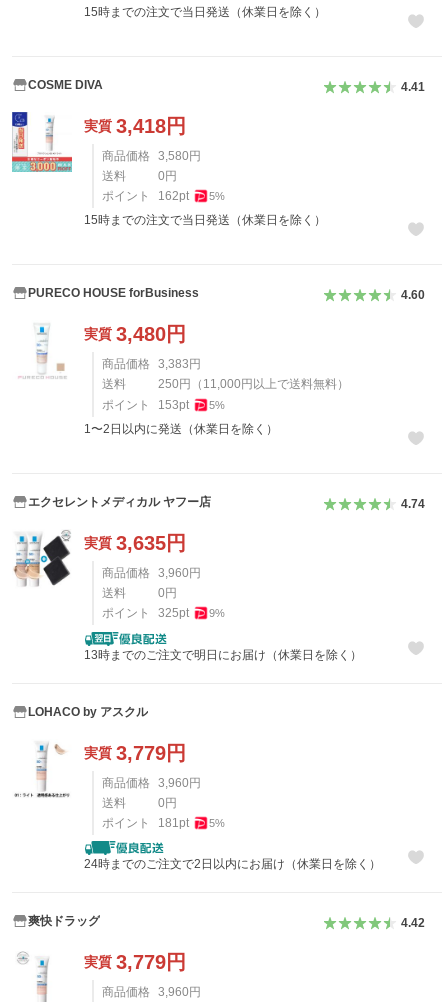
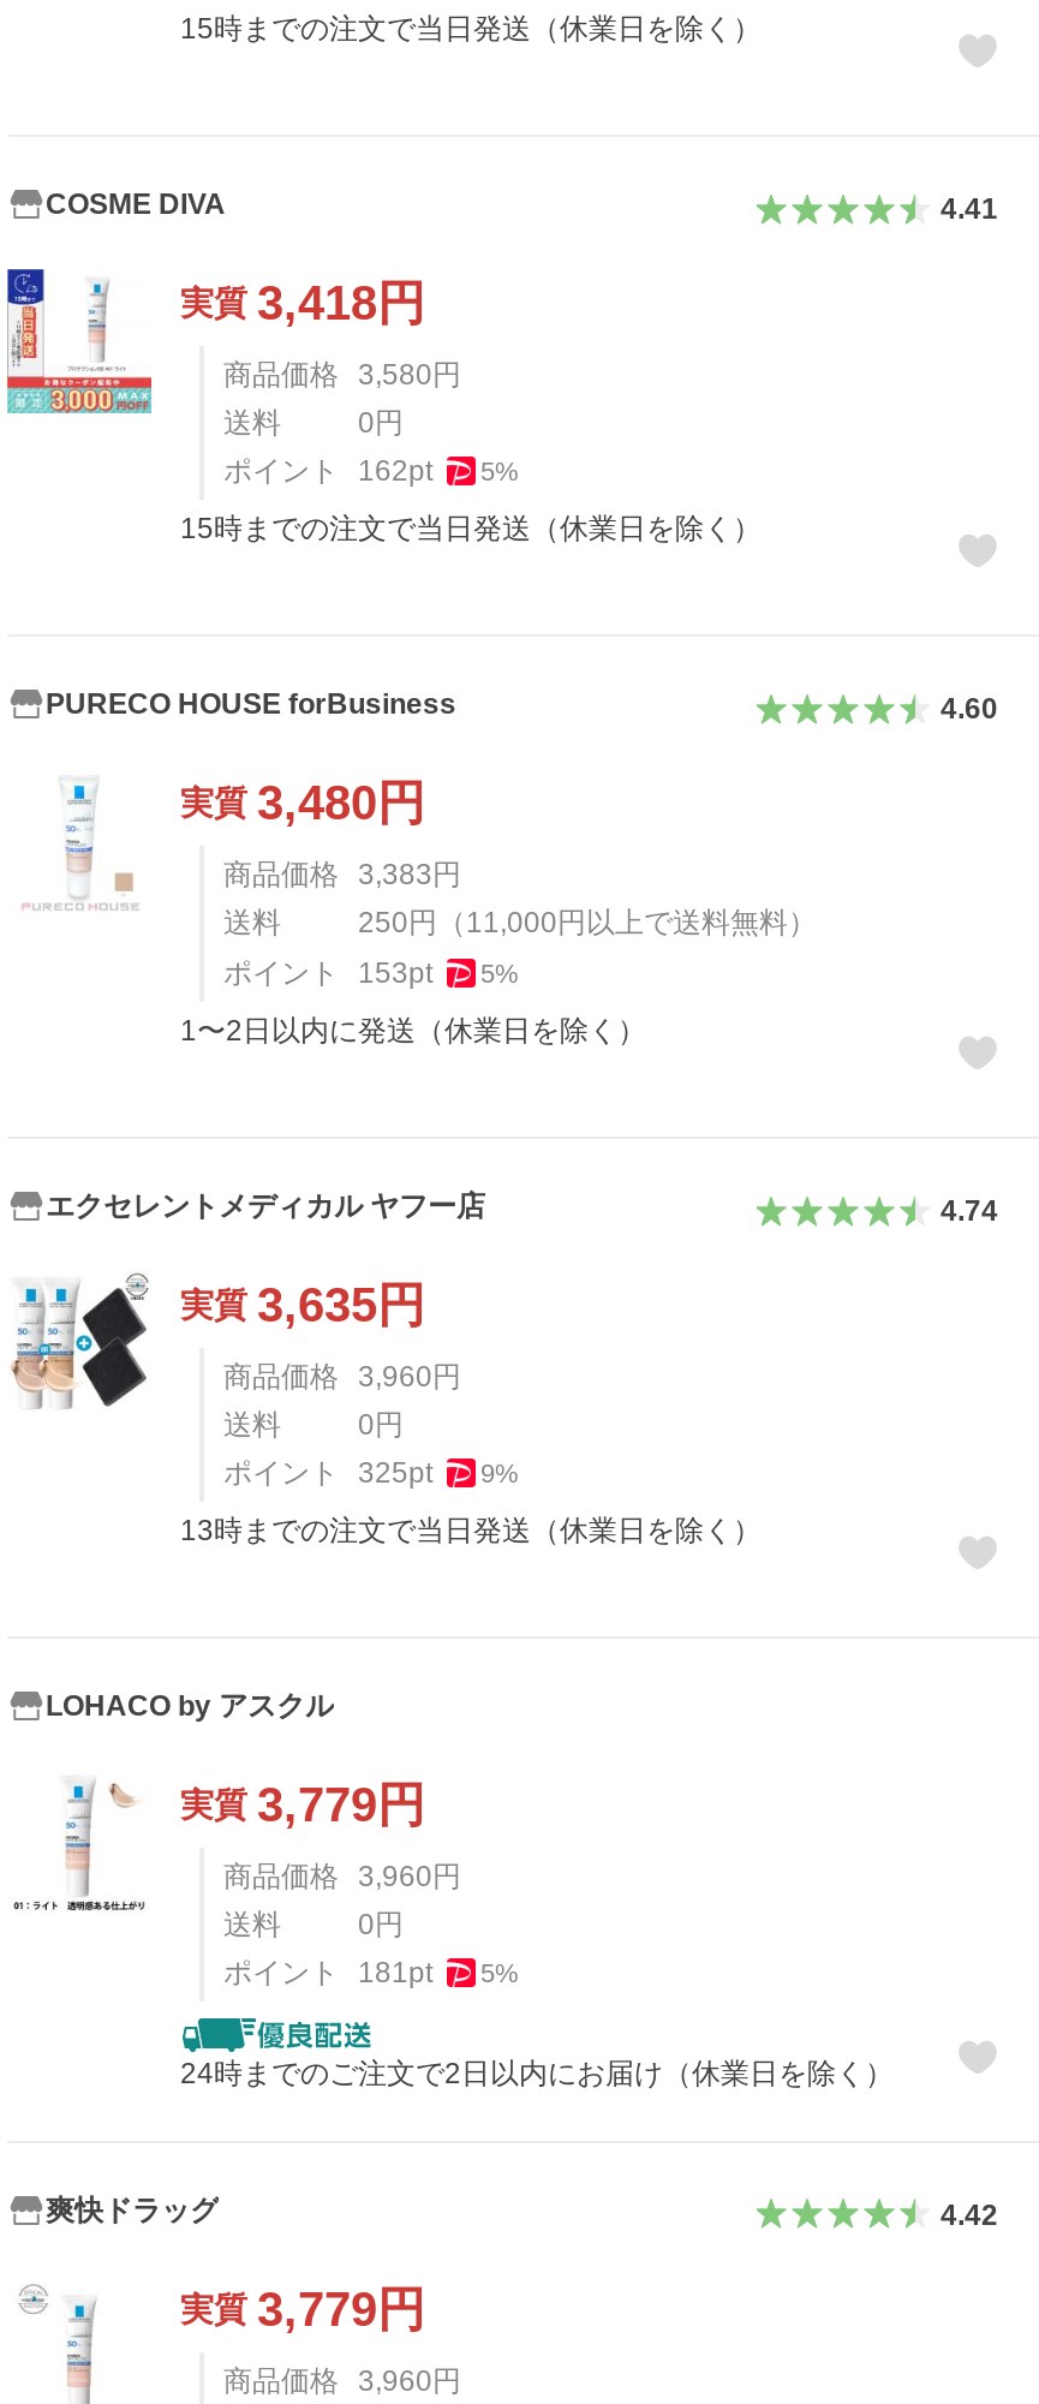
[84,647,362,661] 13時までのご注文で明日にお届け（休業日を除く） -> [180,1514,762,1547] 13時までの注文で当日発送（休業日を除く）

